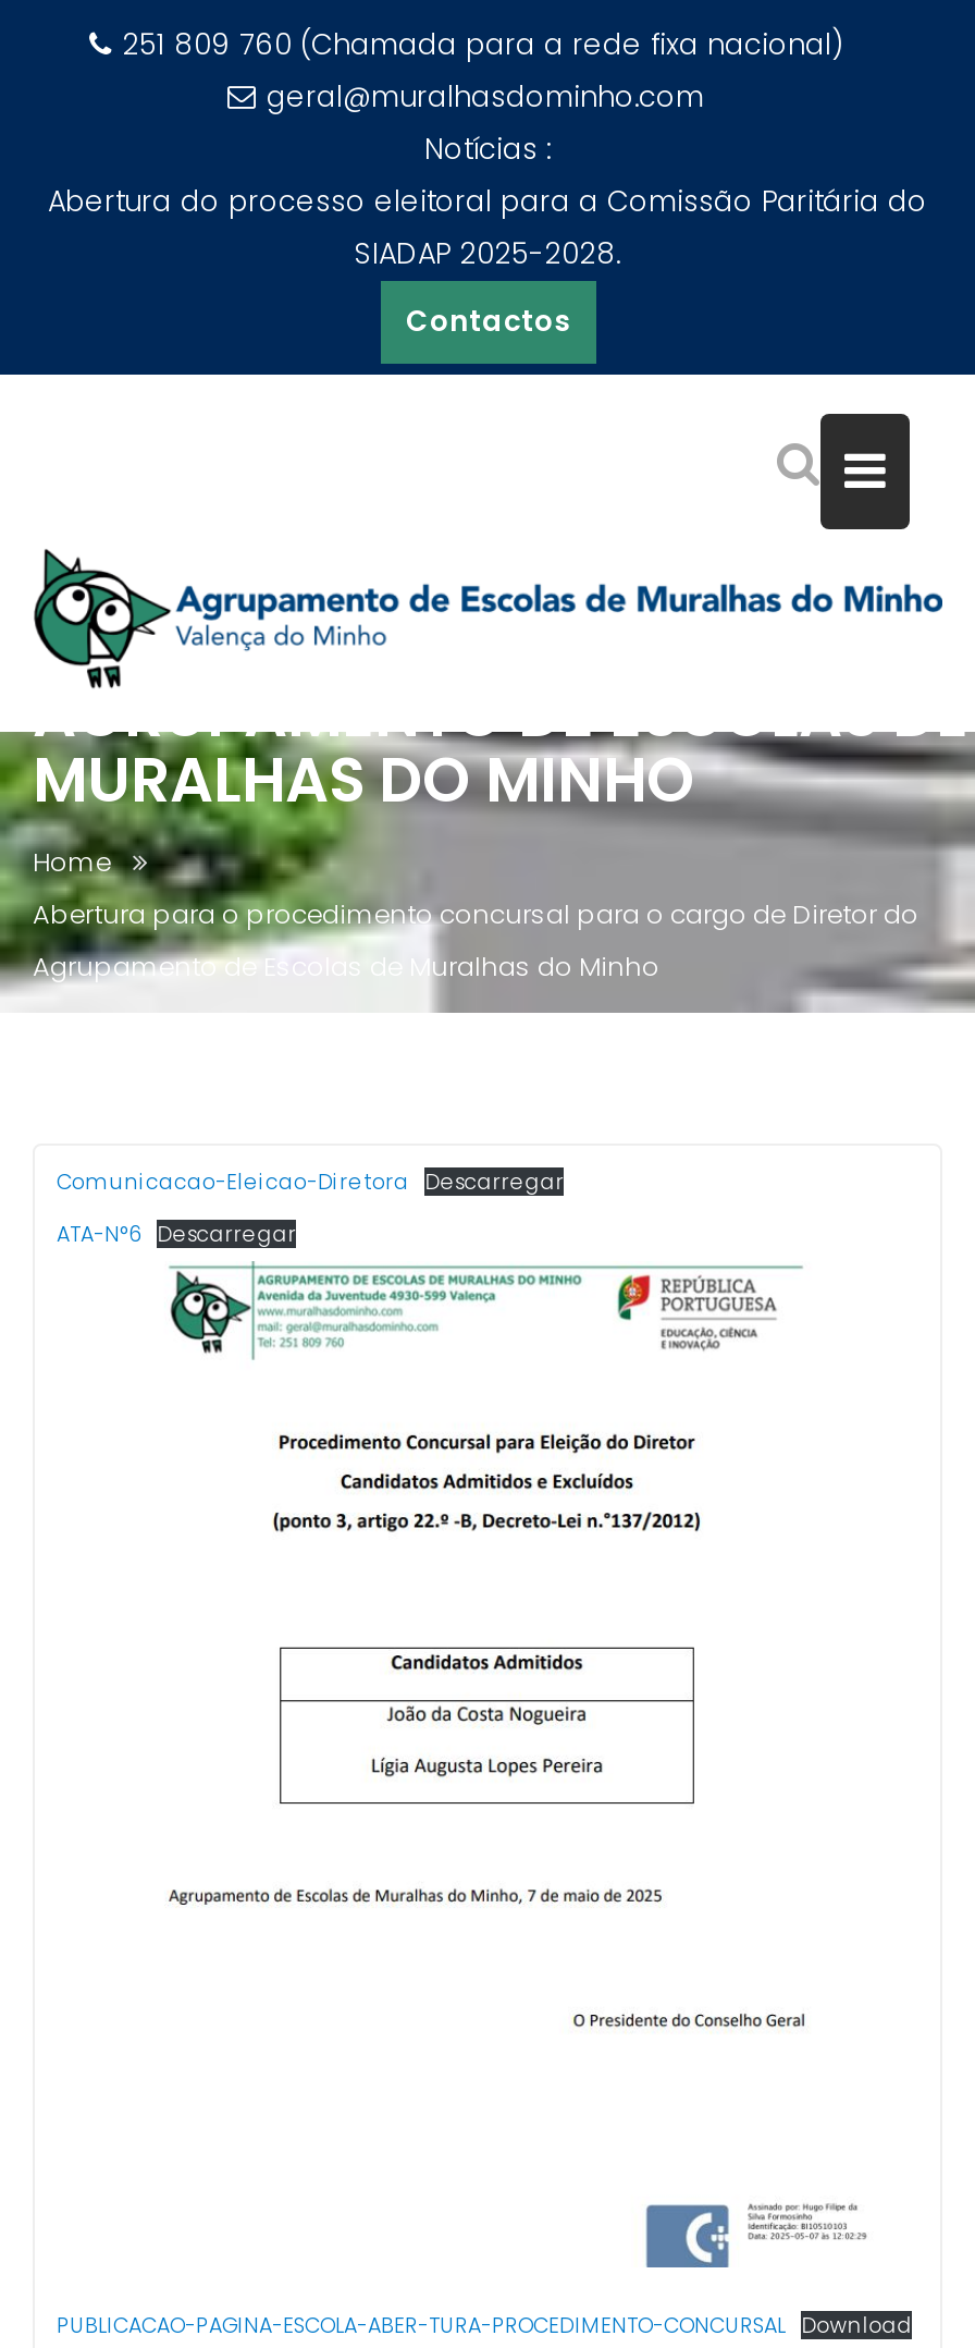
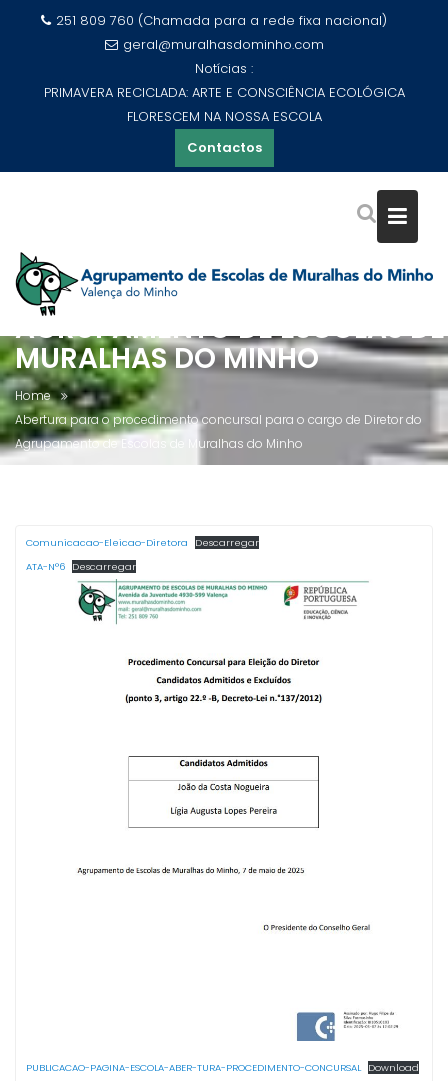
[48,181,927,274] Abertura do processo eleitoral para a Comissão Paritária do | SIADAP 2025-2028. -> [43,83,404,126] PRIMAVERA RECICLADA: ARTE E CONSCIÊNCIA ECOLÓGICA | FLORESCEM NA NOSSA ESCOLA

